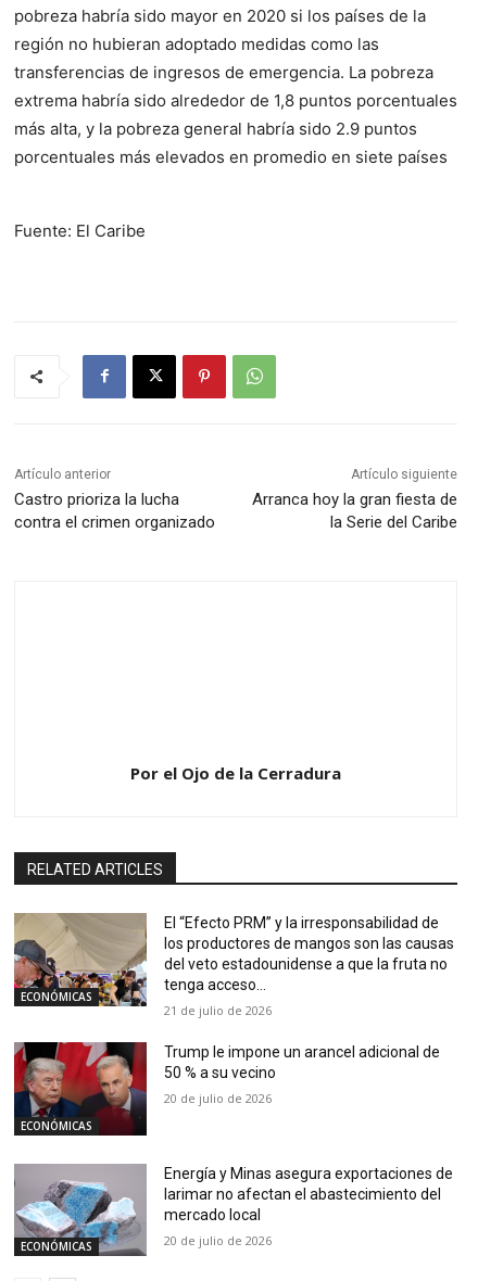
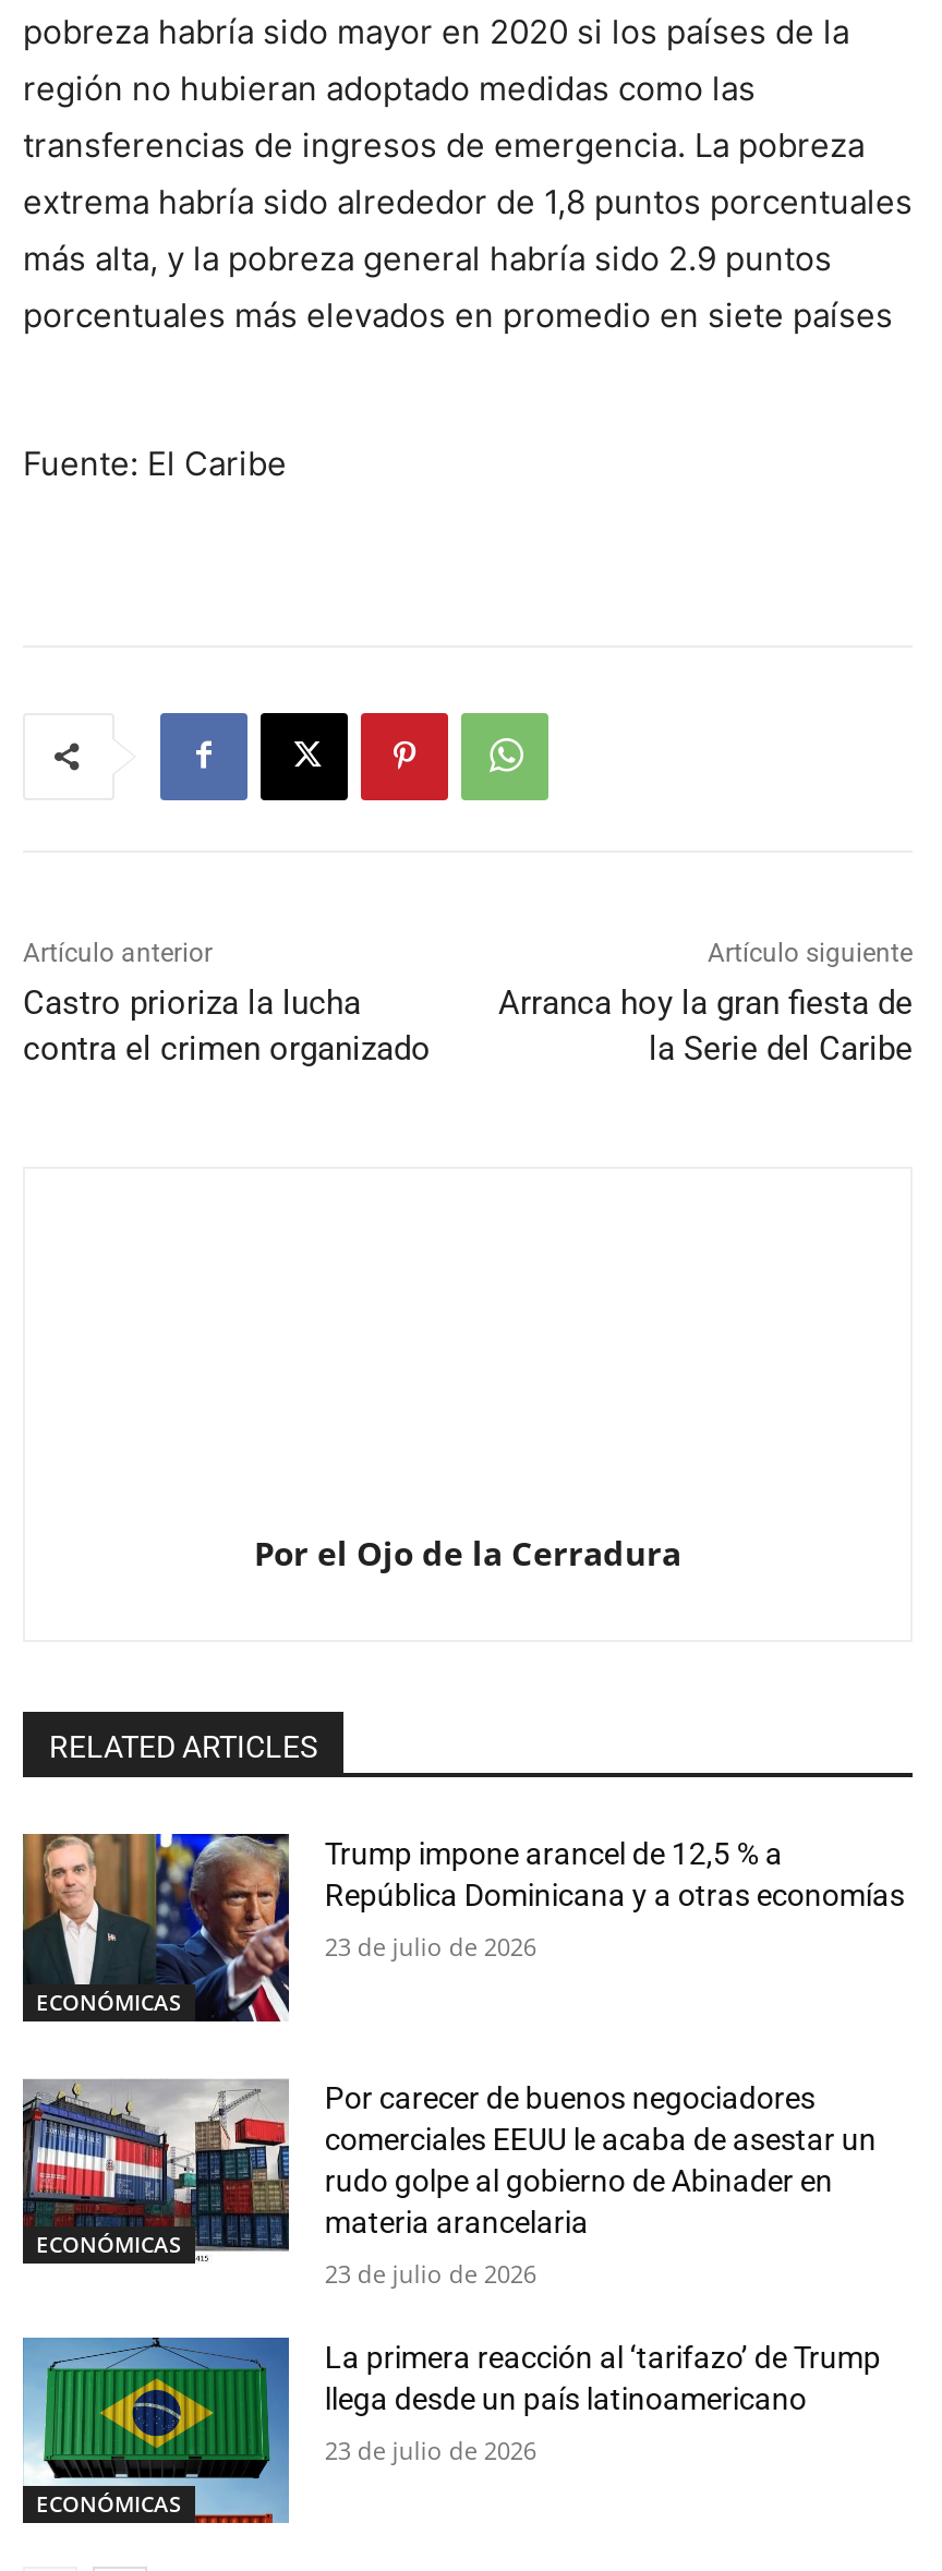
[13,912,455,1007] [image] | El “Efecto PRM” y la irresponsabilidad de | los productores de mangos son las causas | del veto estadounidense a que la fruta no | tenga acceso... -> [21,1832,905,2024] [image] | Trump impone arancel de 12,5 % a | República Dominicana y a otras economías
[164,1002,272,1018] 21 de julio de 2026 -> [325,1930,536,1962] 23 de julio de 2026
[13,1041,440,1137] [image] | Trump le impone un arancel adicional de | 50 % a su vecino -> [21,2078,876,2266] [image] | Por carecer de buenos negociadores | comerciales EEUU le acaba de asestar un | rudo golpe al gobierno de Abinader en | materia arancelaria
[164,1090,272,1106] 20 de julio de 2026 -> [325,2256,536,2289] 23 de julio de 2026
[14,1164,453,1257] [image] | Energía y Minas asegura exportaciones de | larimar no afectan el abastecimiento del | mercado local -> [23,2335,881,2525] [image] | La primera reacción al ‘tarifazo’ de Trump | llega desde un país latinoamericano
[164,1232,272,1248] 20 de julio de 2026 -> [325,2433,536,2465] 23 de julio de 2026

